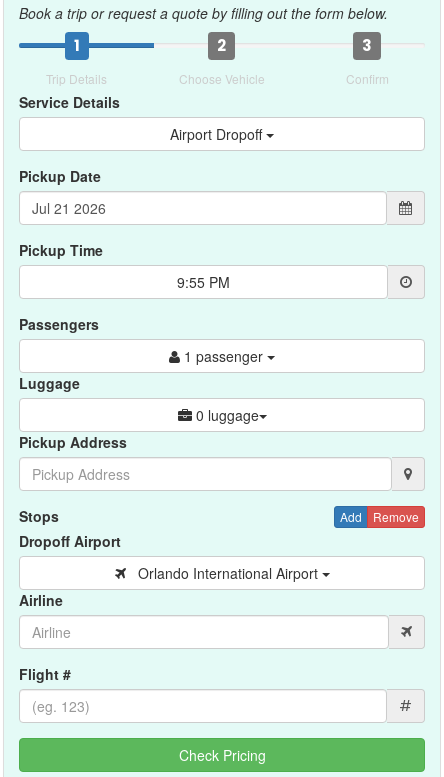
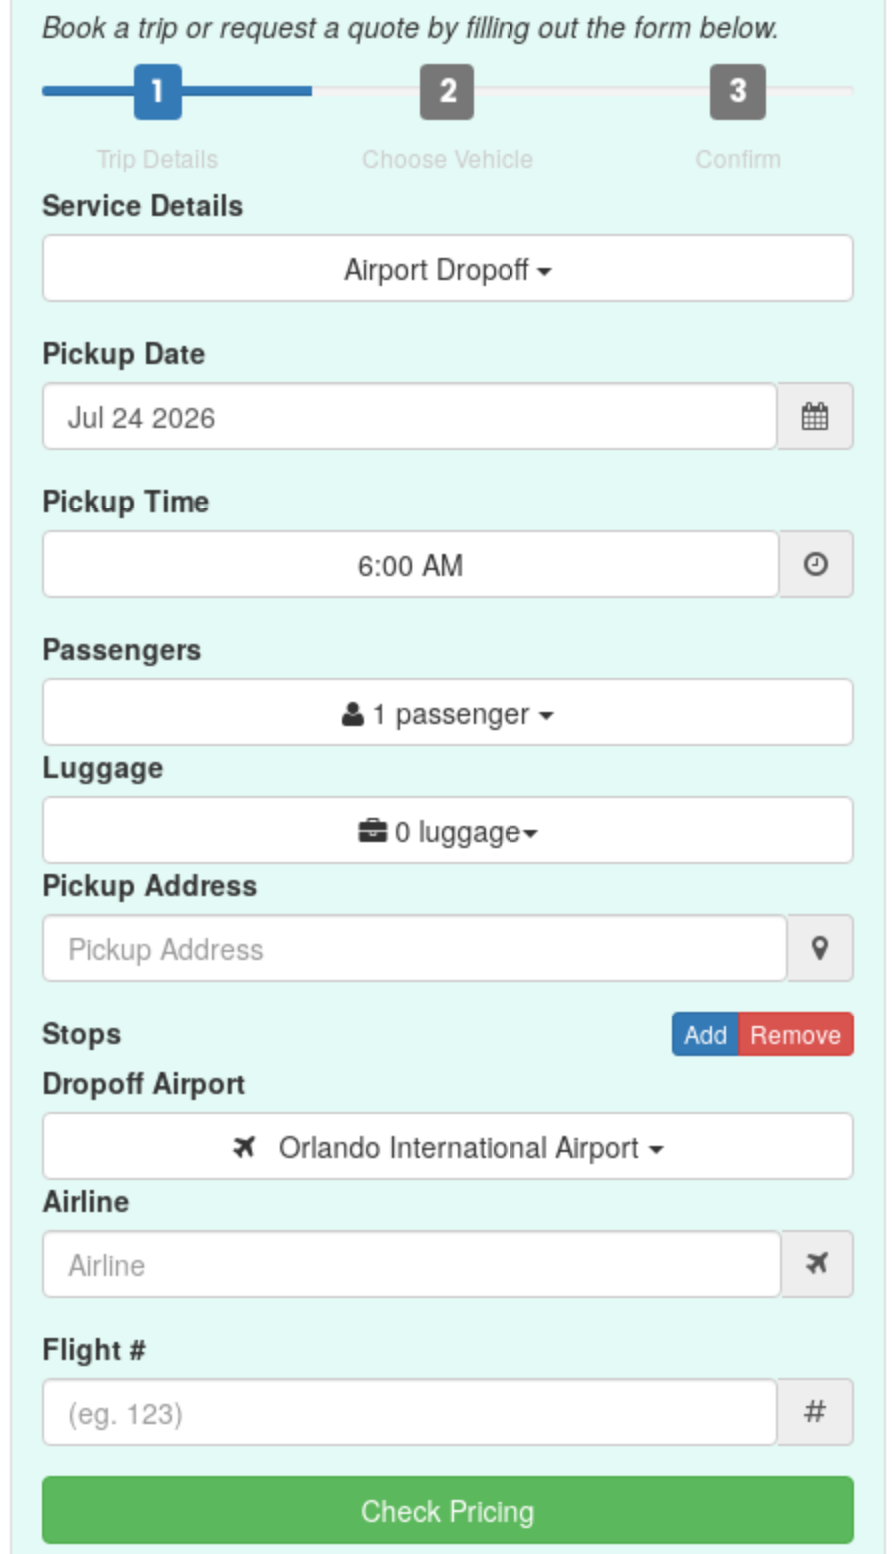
[177,272,230,292] 9:55 PM -> [358,544,464,584] 6:00 AM

